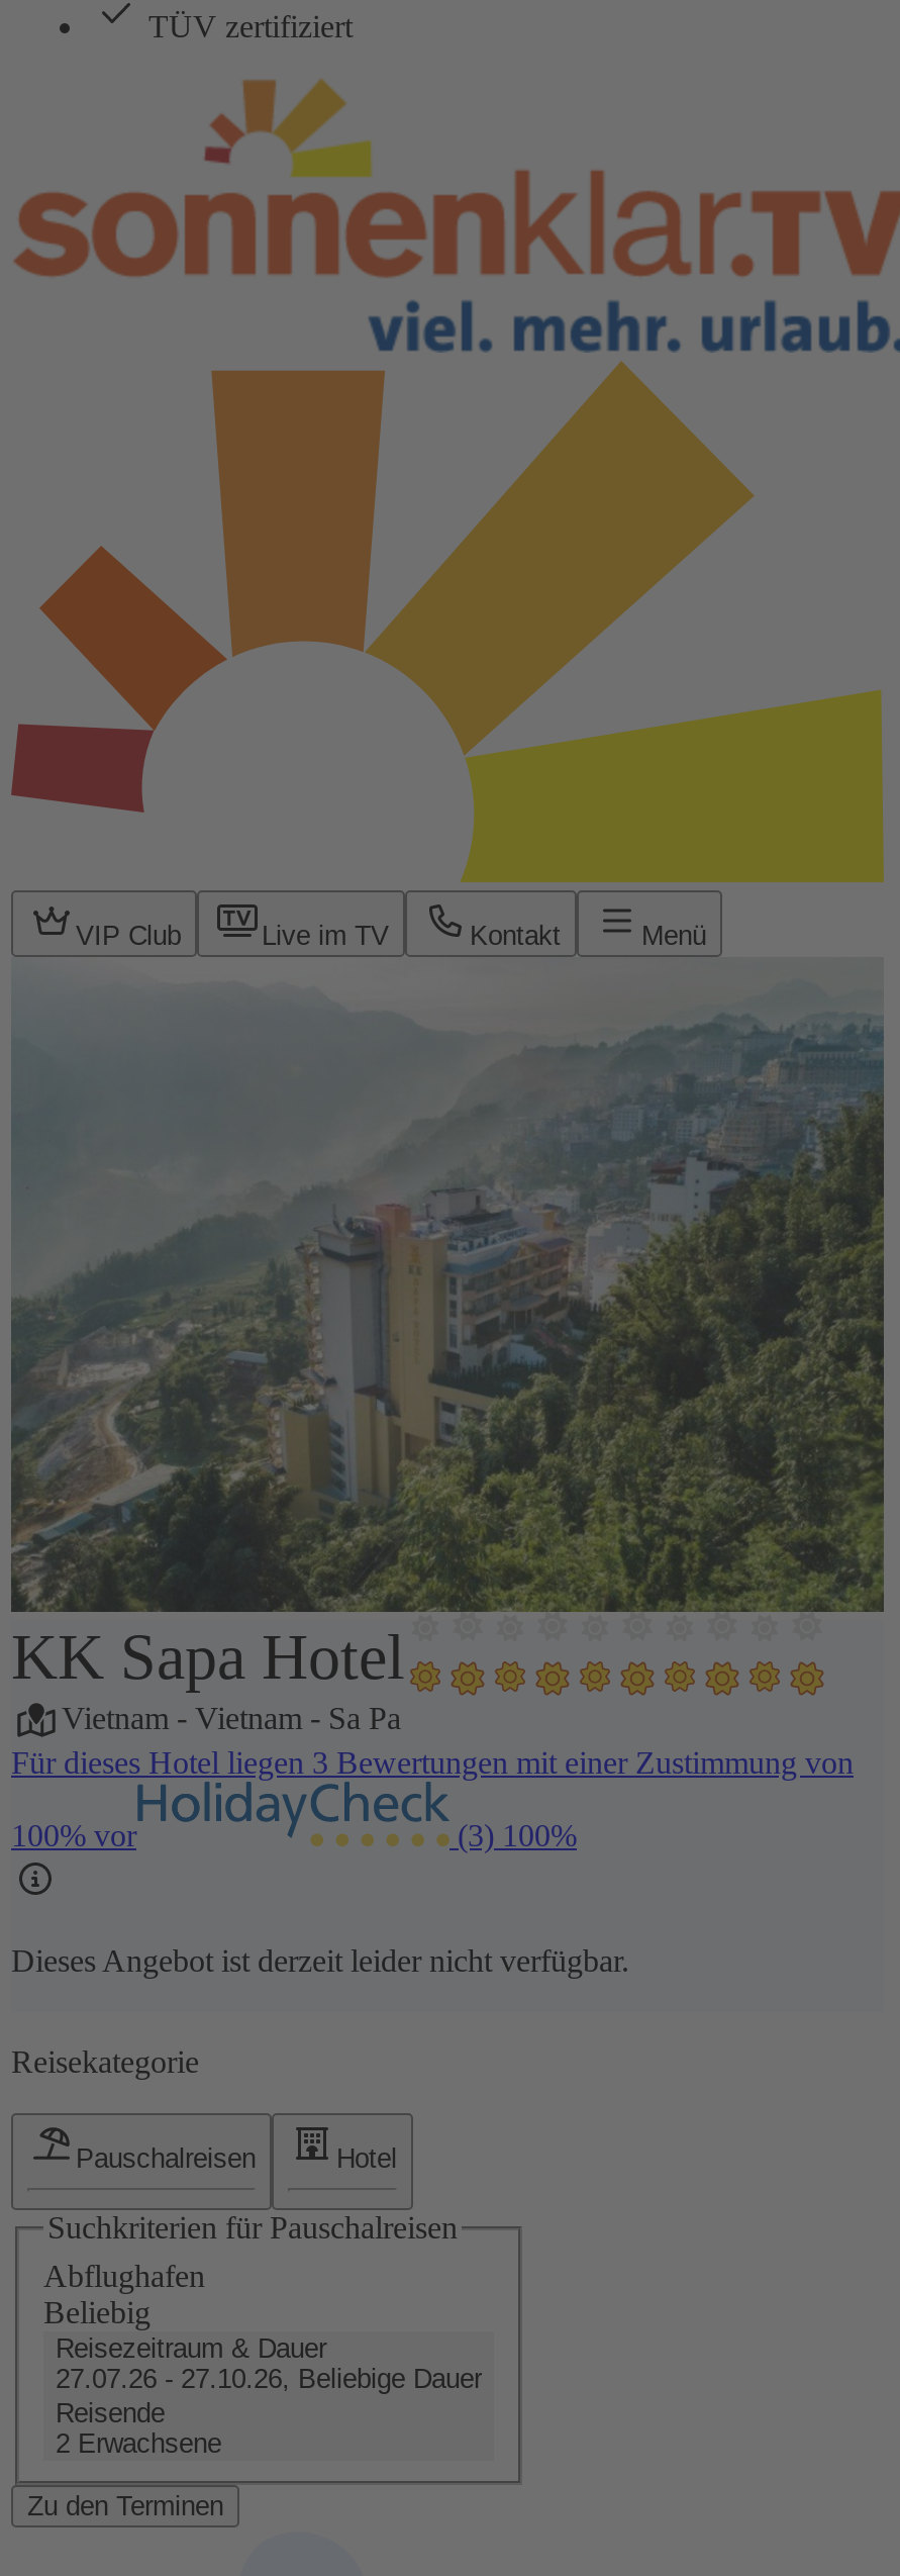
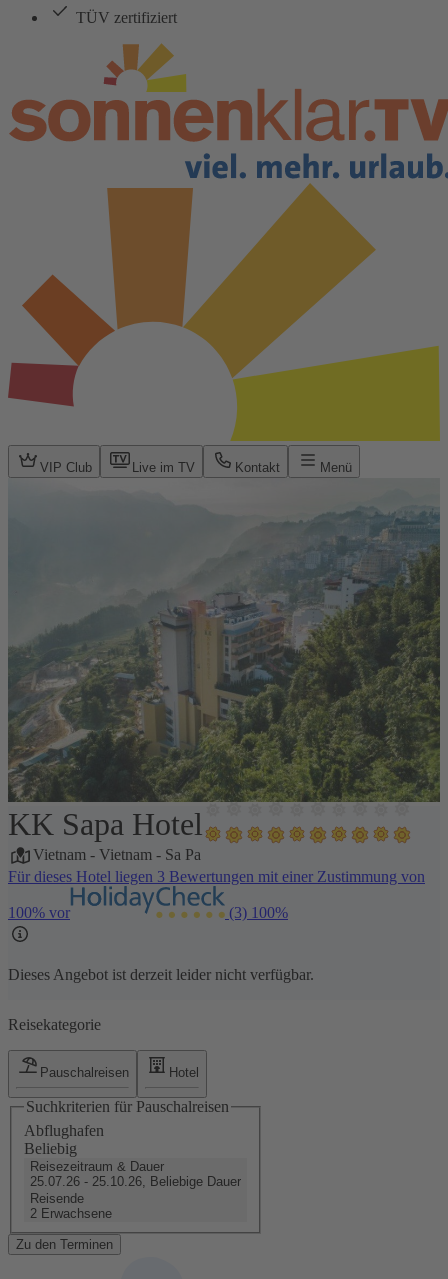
[56,2363,482,2394] 27.07.26 - 27.10.26, Beliebige Dauer -> [30,1174,241,1189] 25.07.26 - 25.10.26, Beliebige Dauer

